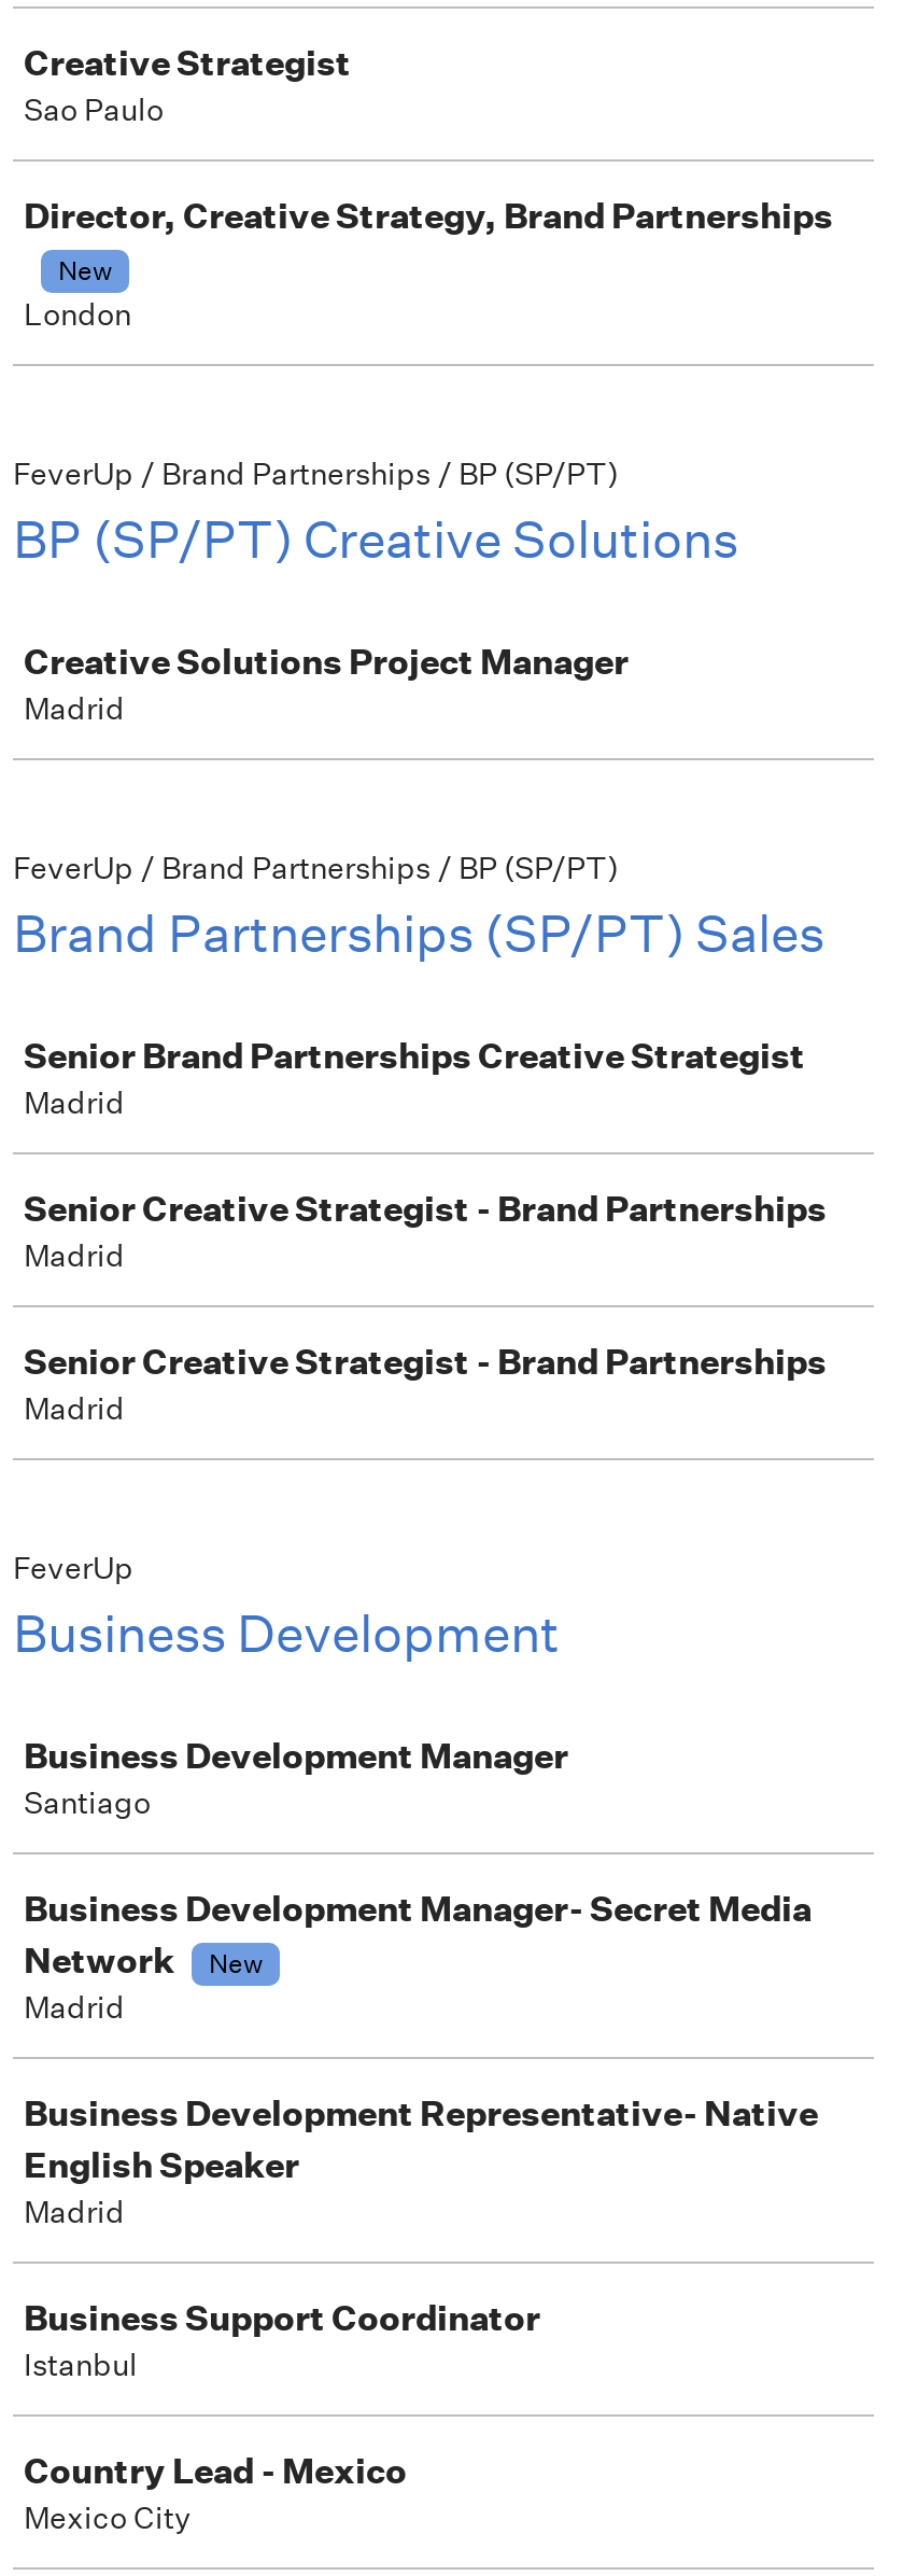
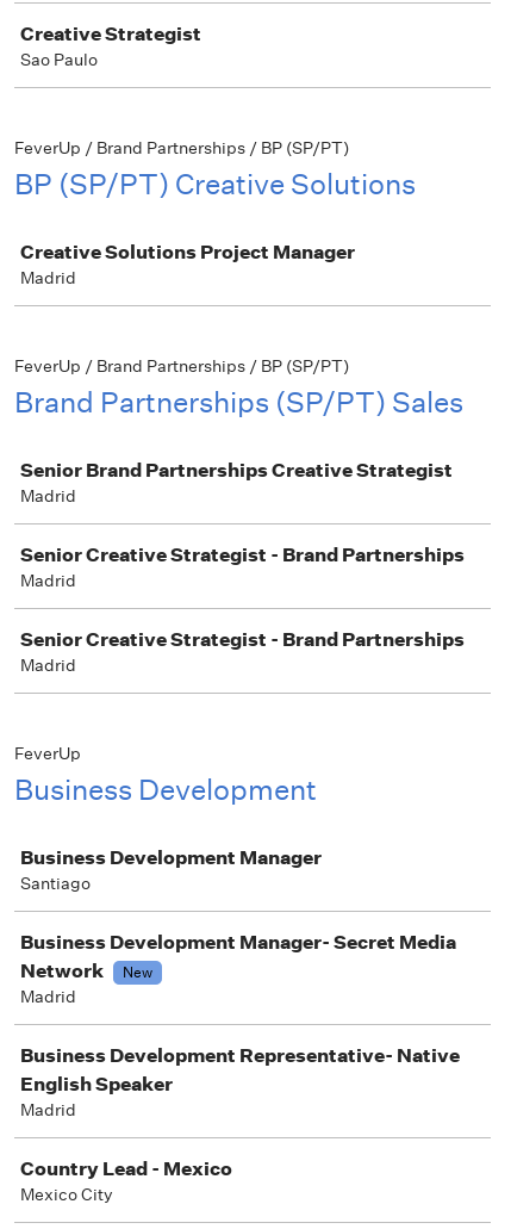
[24,194,833,334] Director, Creative Strategy, Brand Partnerships | New | London -> none
[24,2296,540,2384] Business Support Coordinator | Istanbul -> none

